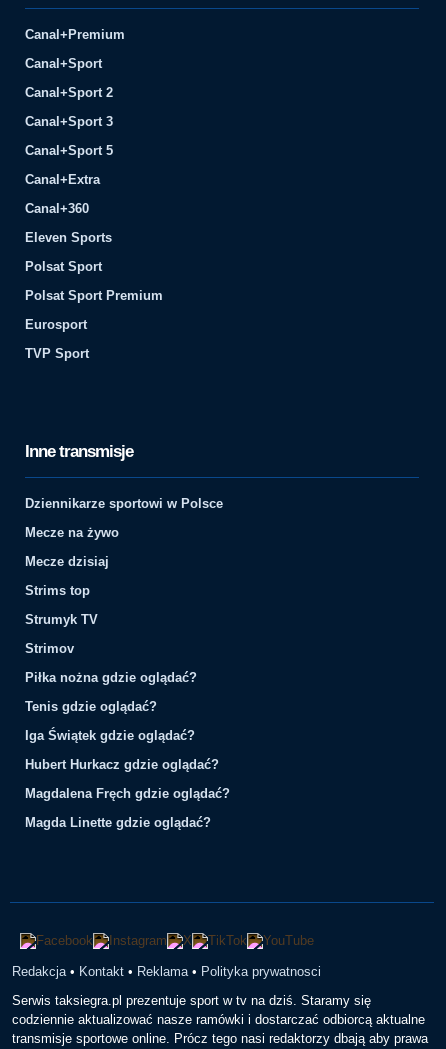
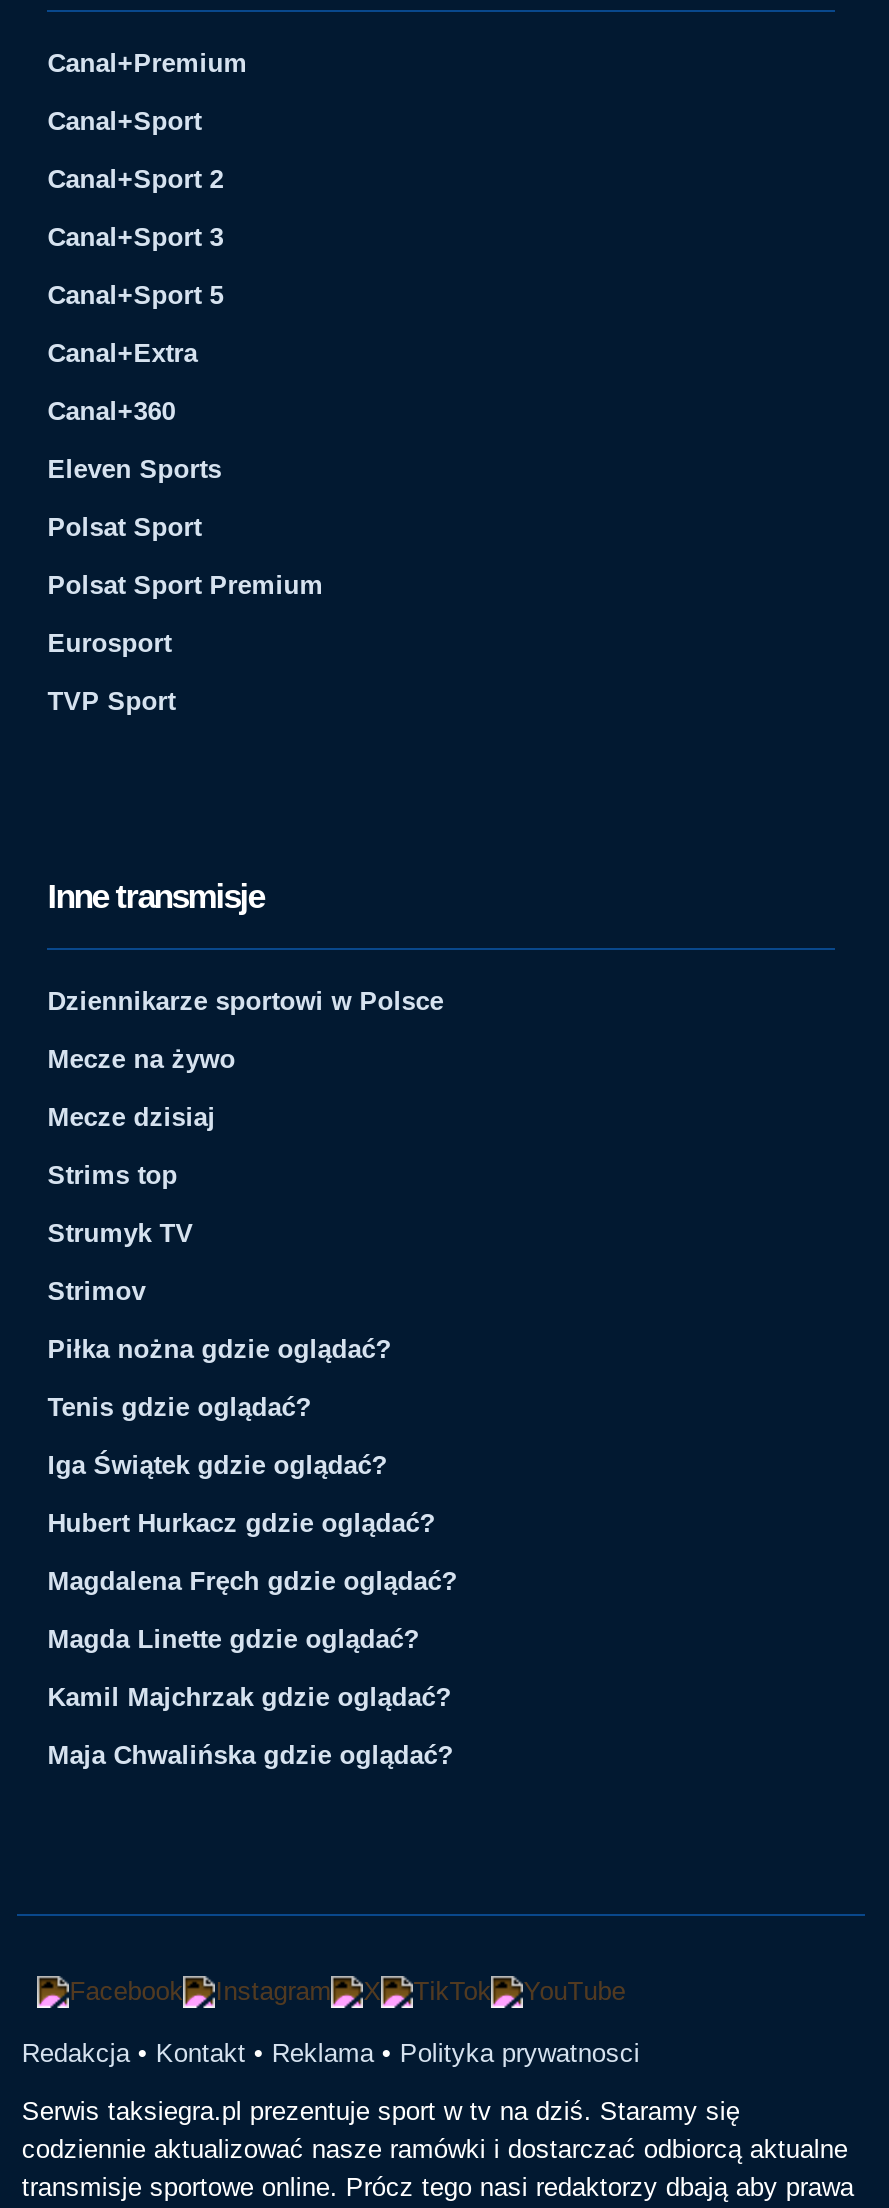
none -> [47,1682,453,1770] Kamil Majchrzak gdzie oglądać? | Maja Chwalińska gdzie oglądać?

